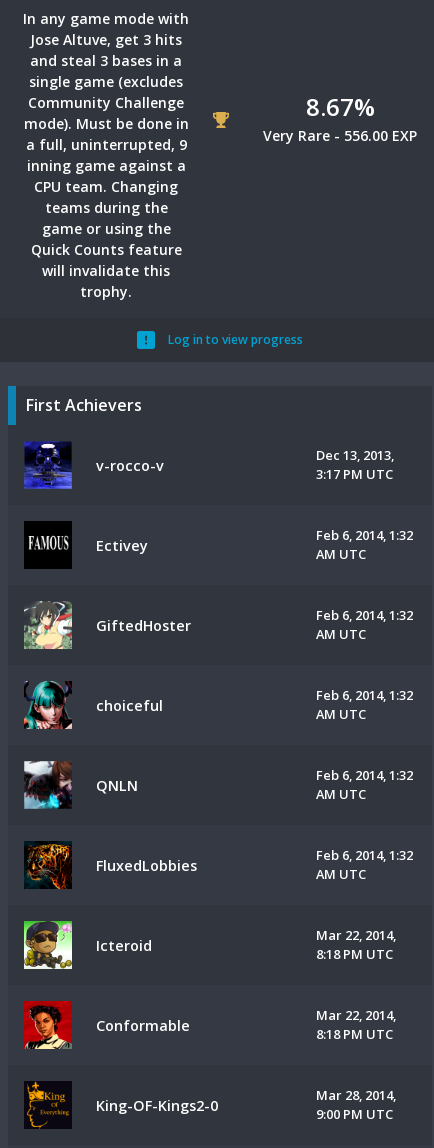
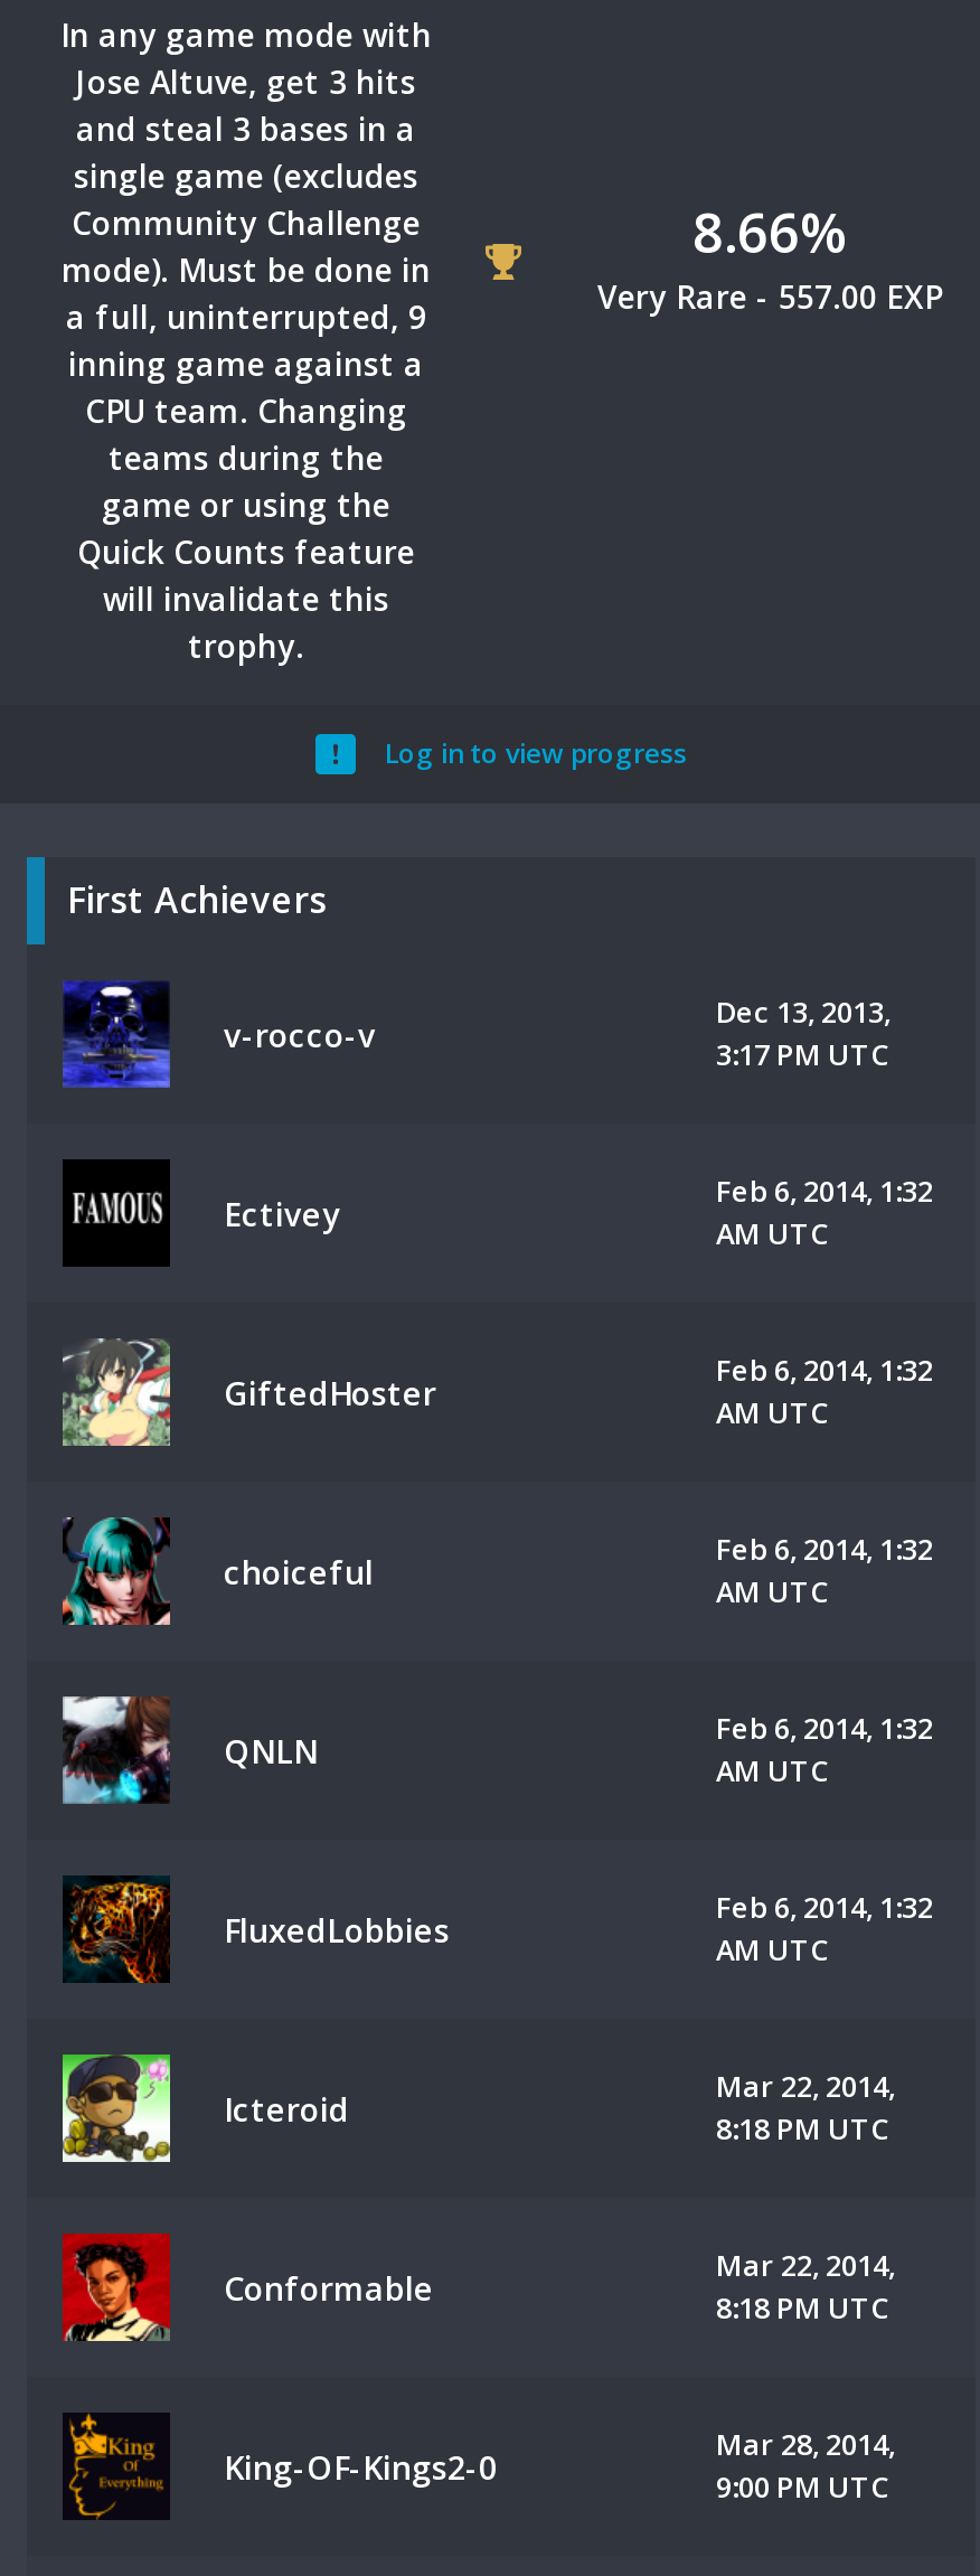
[305,89,374,122] 8.67% -> [692,194,847,267] 8.66%
[263,125,417,144] Very Rare - 556.00 EXP -> [597,274,942,317] Very Rare - 557.00 EXP

